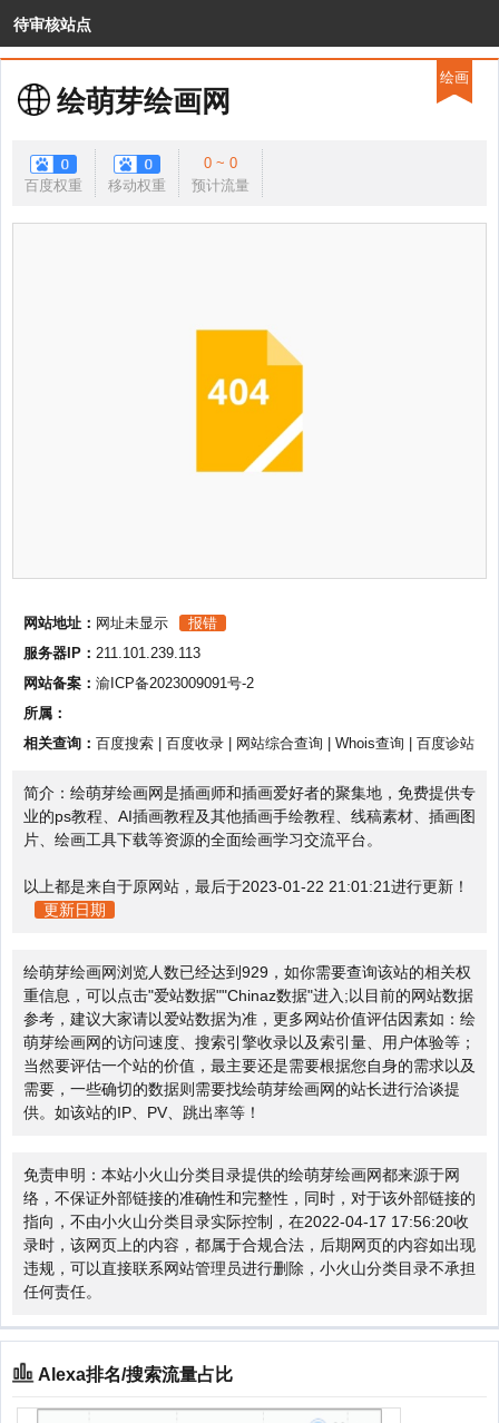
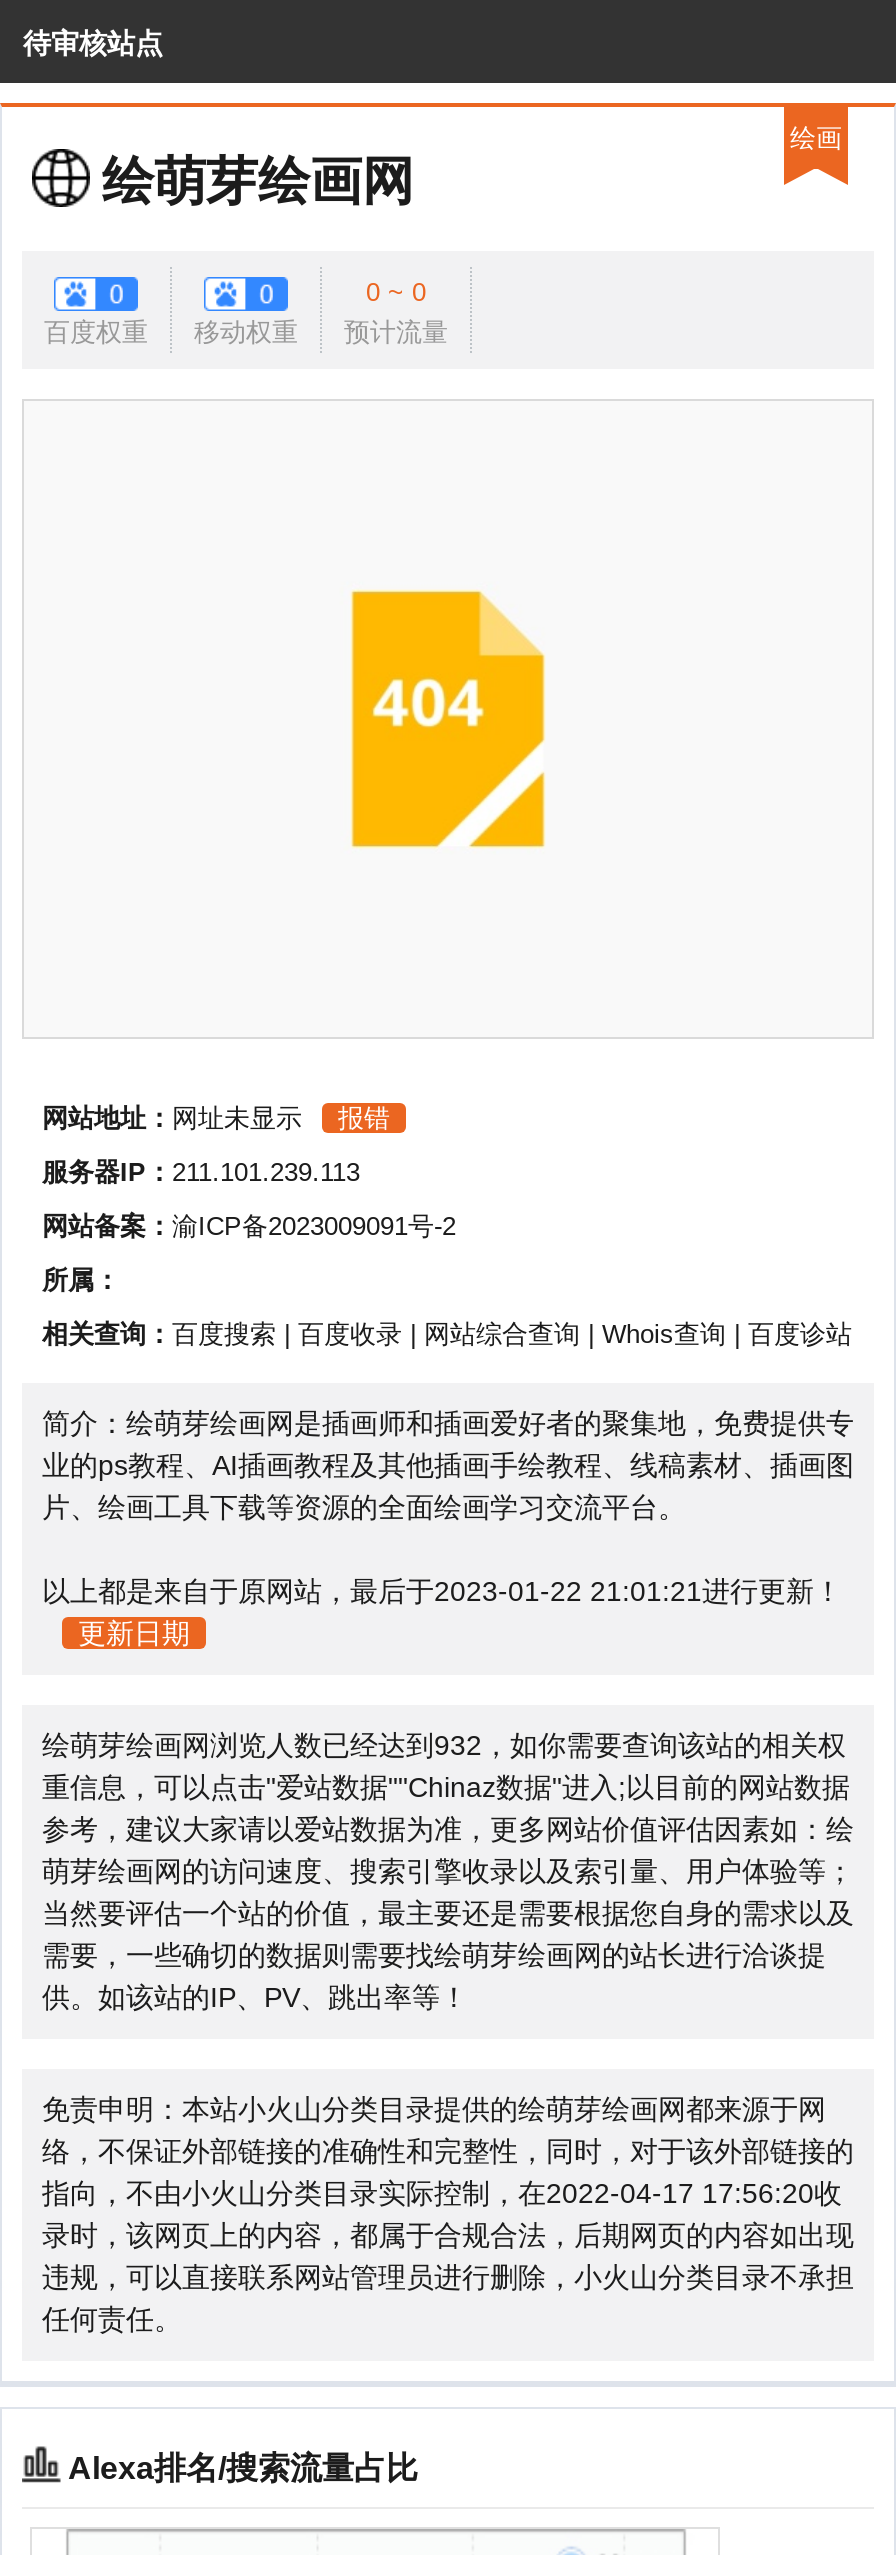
[23,963,471,981] 绘萌芽绘画网浏览人数已经达到929，如你需要查询该站的相关权 -> [42,1729,846,1761] 绘萌芽绘画网浏览人数已经达到932，如你需要查询该站的相关权

